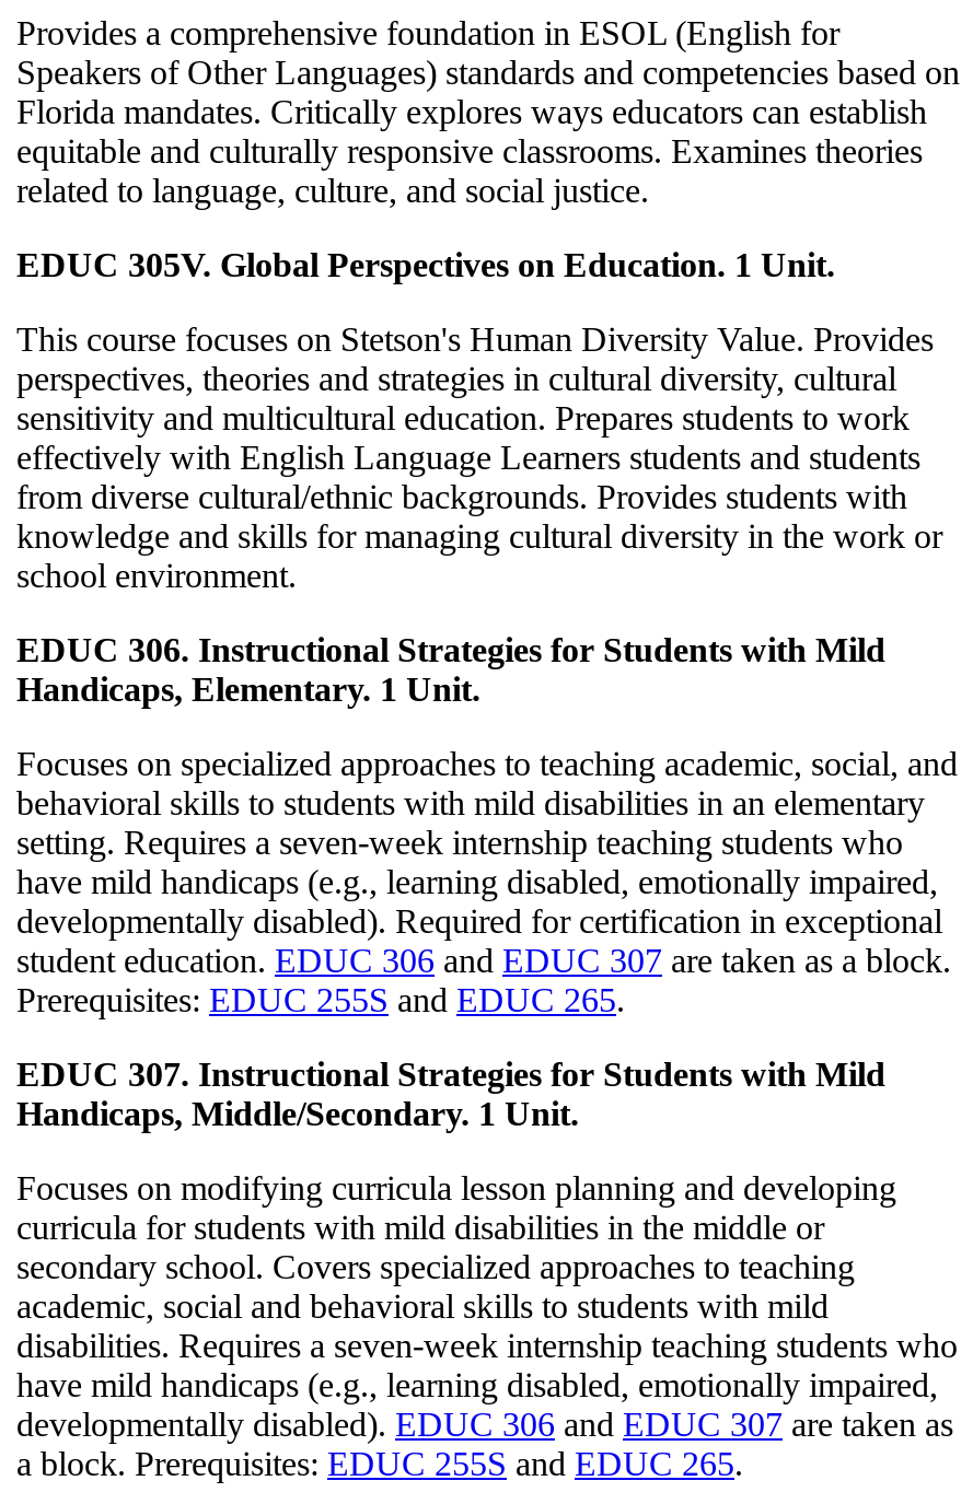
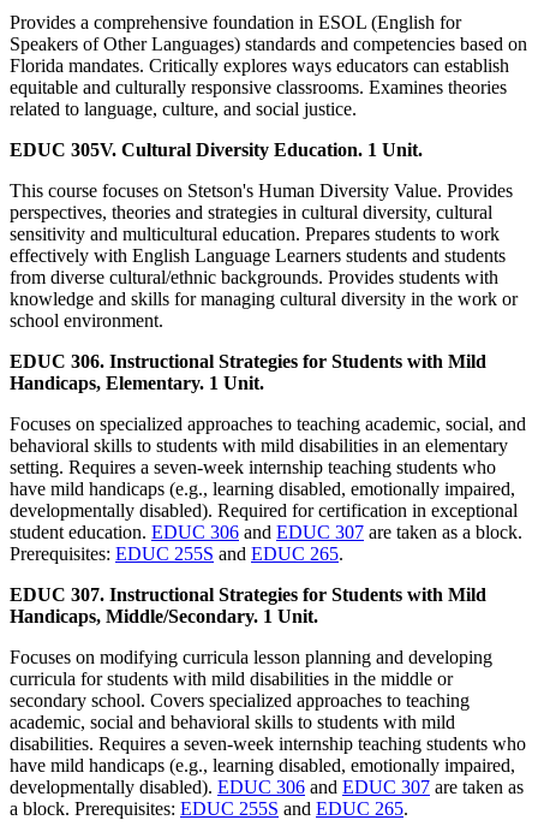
[16,247,835,284] EDUC 305V. Global Perspectives on Education. 1 Unit. -> [10,140,423,160] EDUC 305V. Cultural Diversity Education. 1 Unit.

